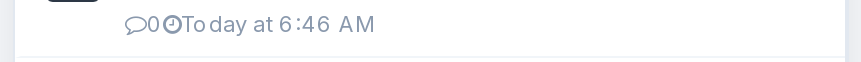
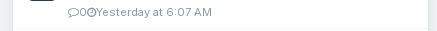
[181,10,375,38] Today at 6:46 AM -> [96,5,212,19] Yesterday at 6:07 AM

